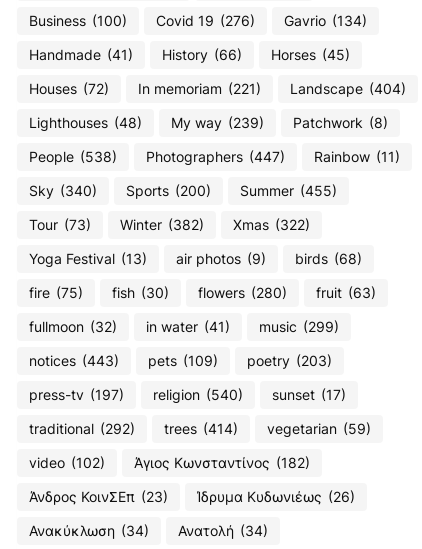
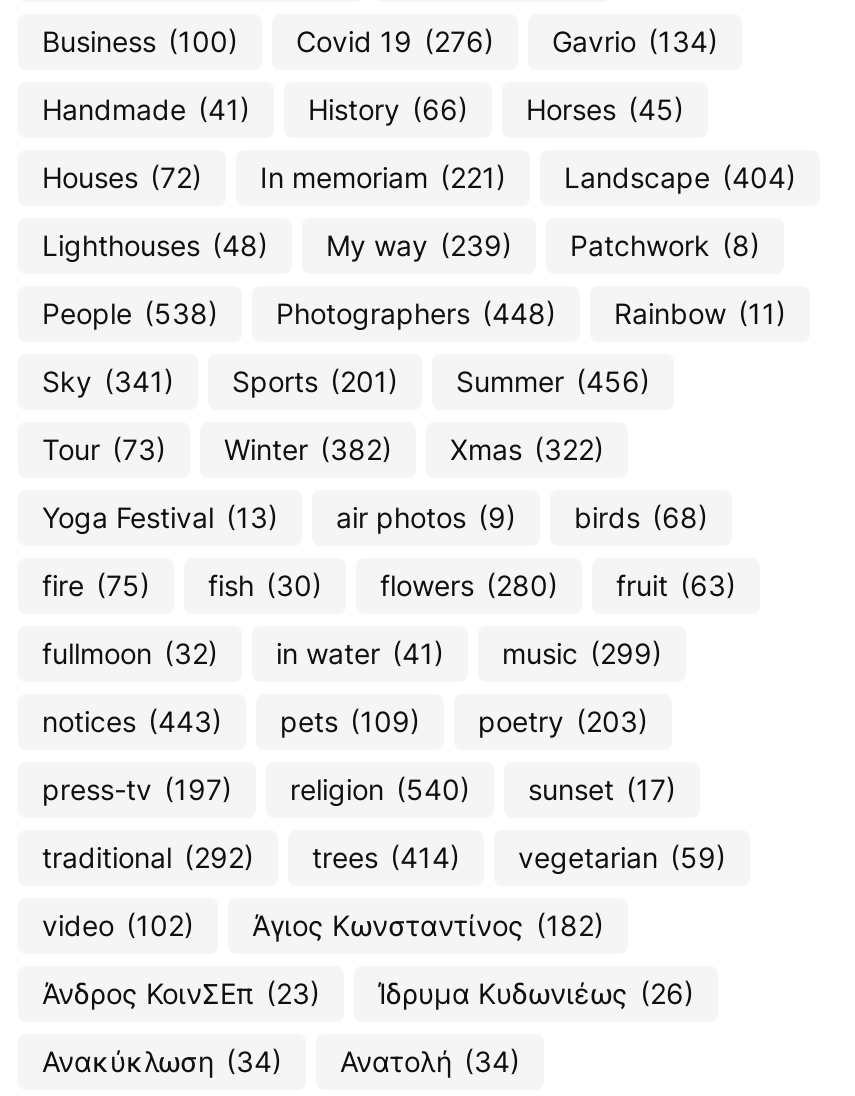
[146,148,285,165] Photographers (447) -> [276,296,556,330] Photographers (448)
[29,182,97,199] Sky (340) -> [42,364,174,398] Sky (341)
[126,182,211,199] Sports (200) -> [232,364,398,398] Sports (201)
[240,182,337,199] Summer (455) -> [456,364,650,398] Summer (456)

